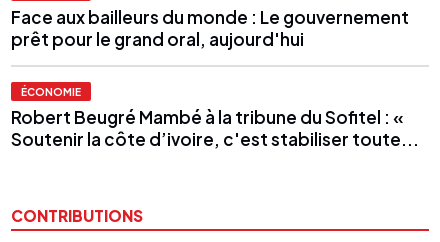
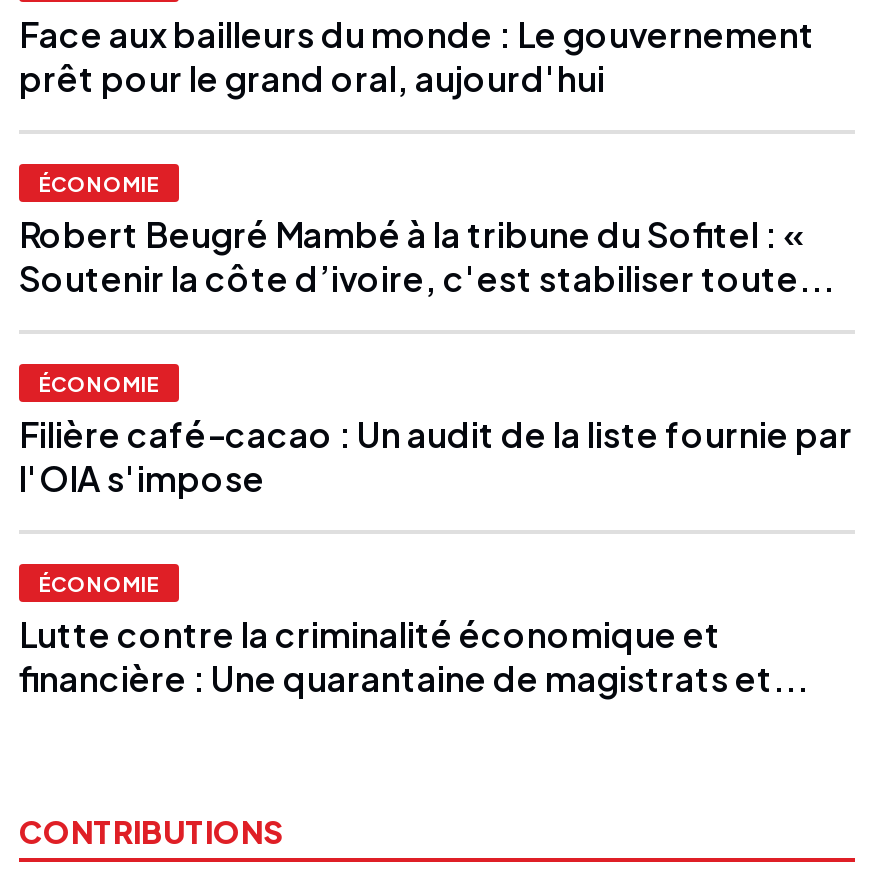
none -> [19,370,853,700] ÉCONOMIE | Filière café-cacao : Un audit de la liste fournie par | l'OIA s'impose | ÉCONOMIE | Lutte contre la criminalité économique et | financière : Une quarantaine de magistrats et...

